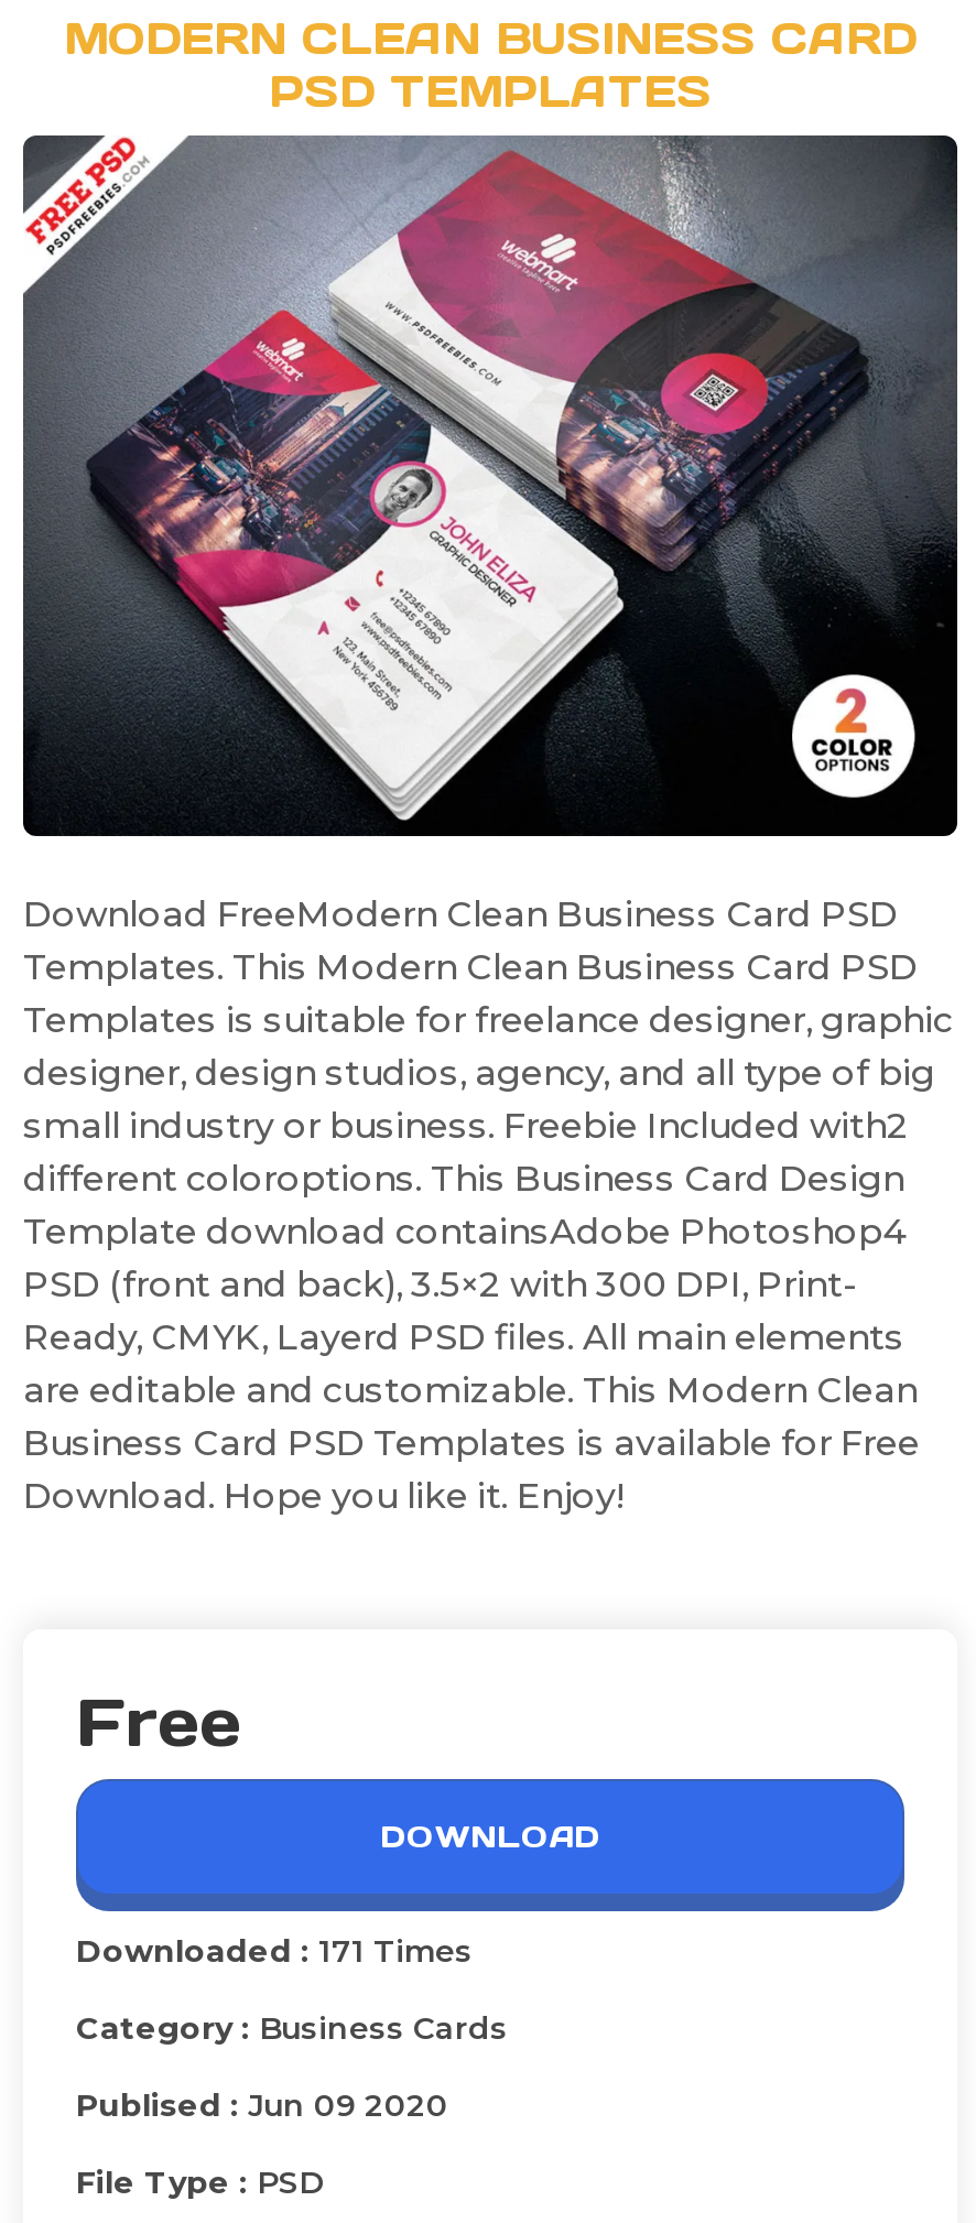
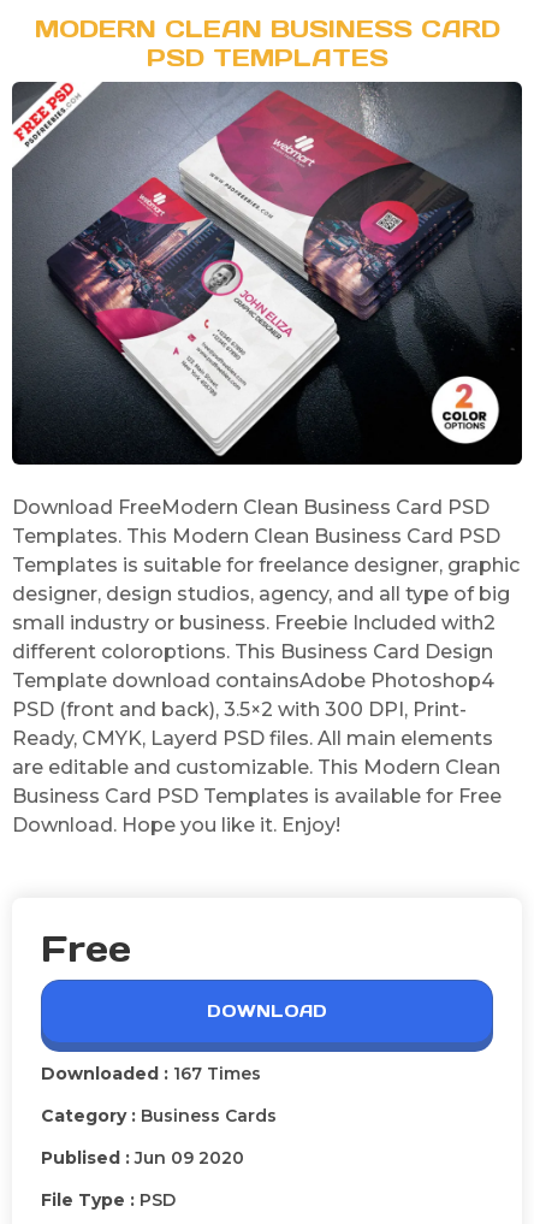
[76,1931,473,1971] Downloaded : 171 Times -> [41,1063,261,1084] Downloaded : 167 Times

